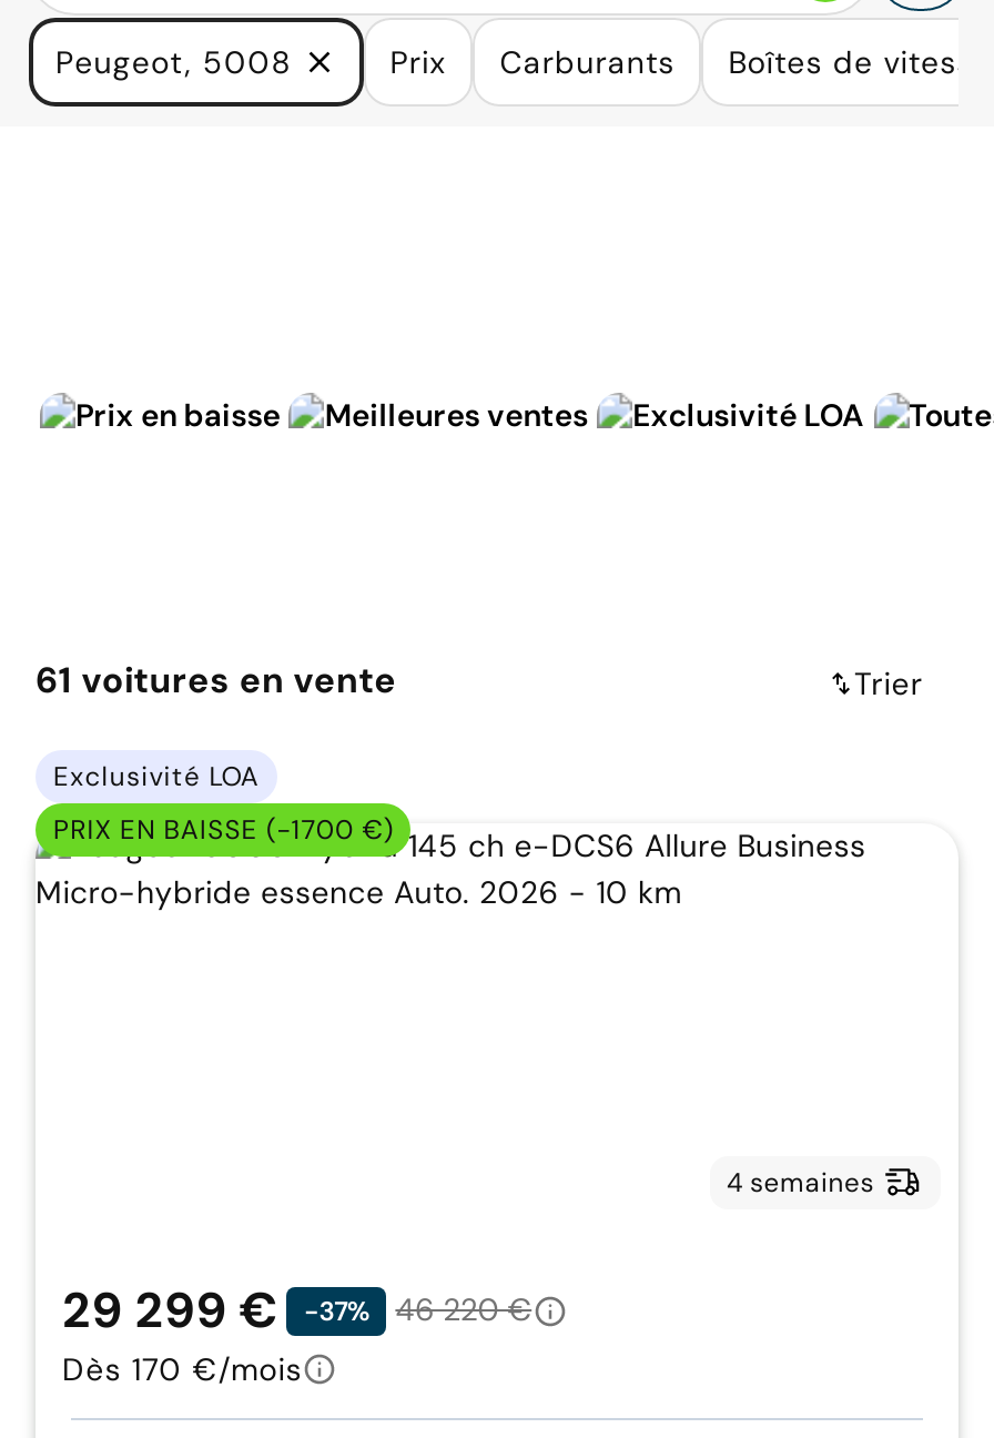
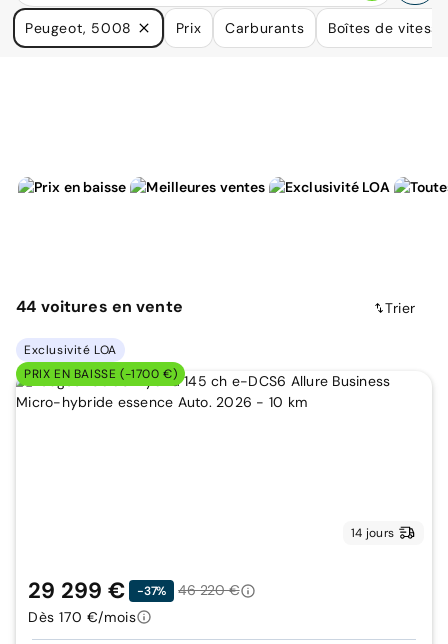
[35,658,397,704] 61 voitures en vente -> [16,296,183,317] 44 voitures en vente
[727,1165,874,1200] 4 semaines -> [351,525,394,541] 14 jours

